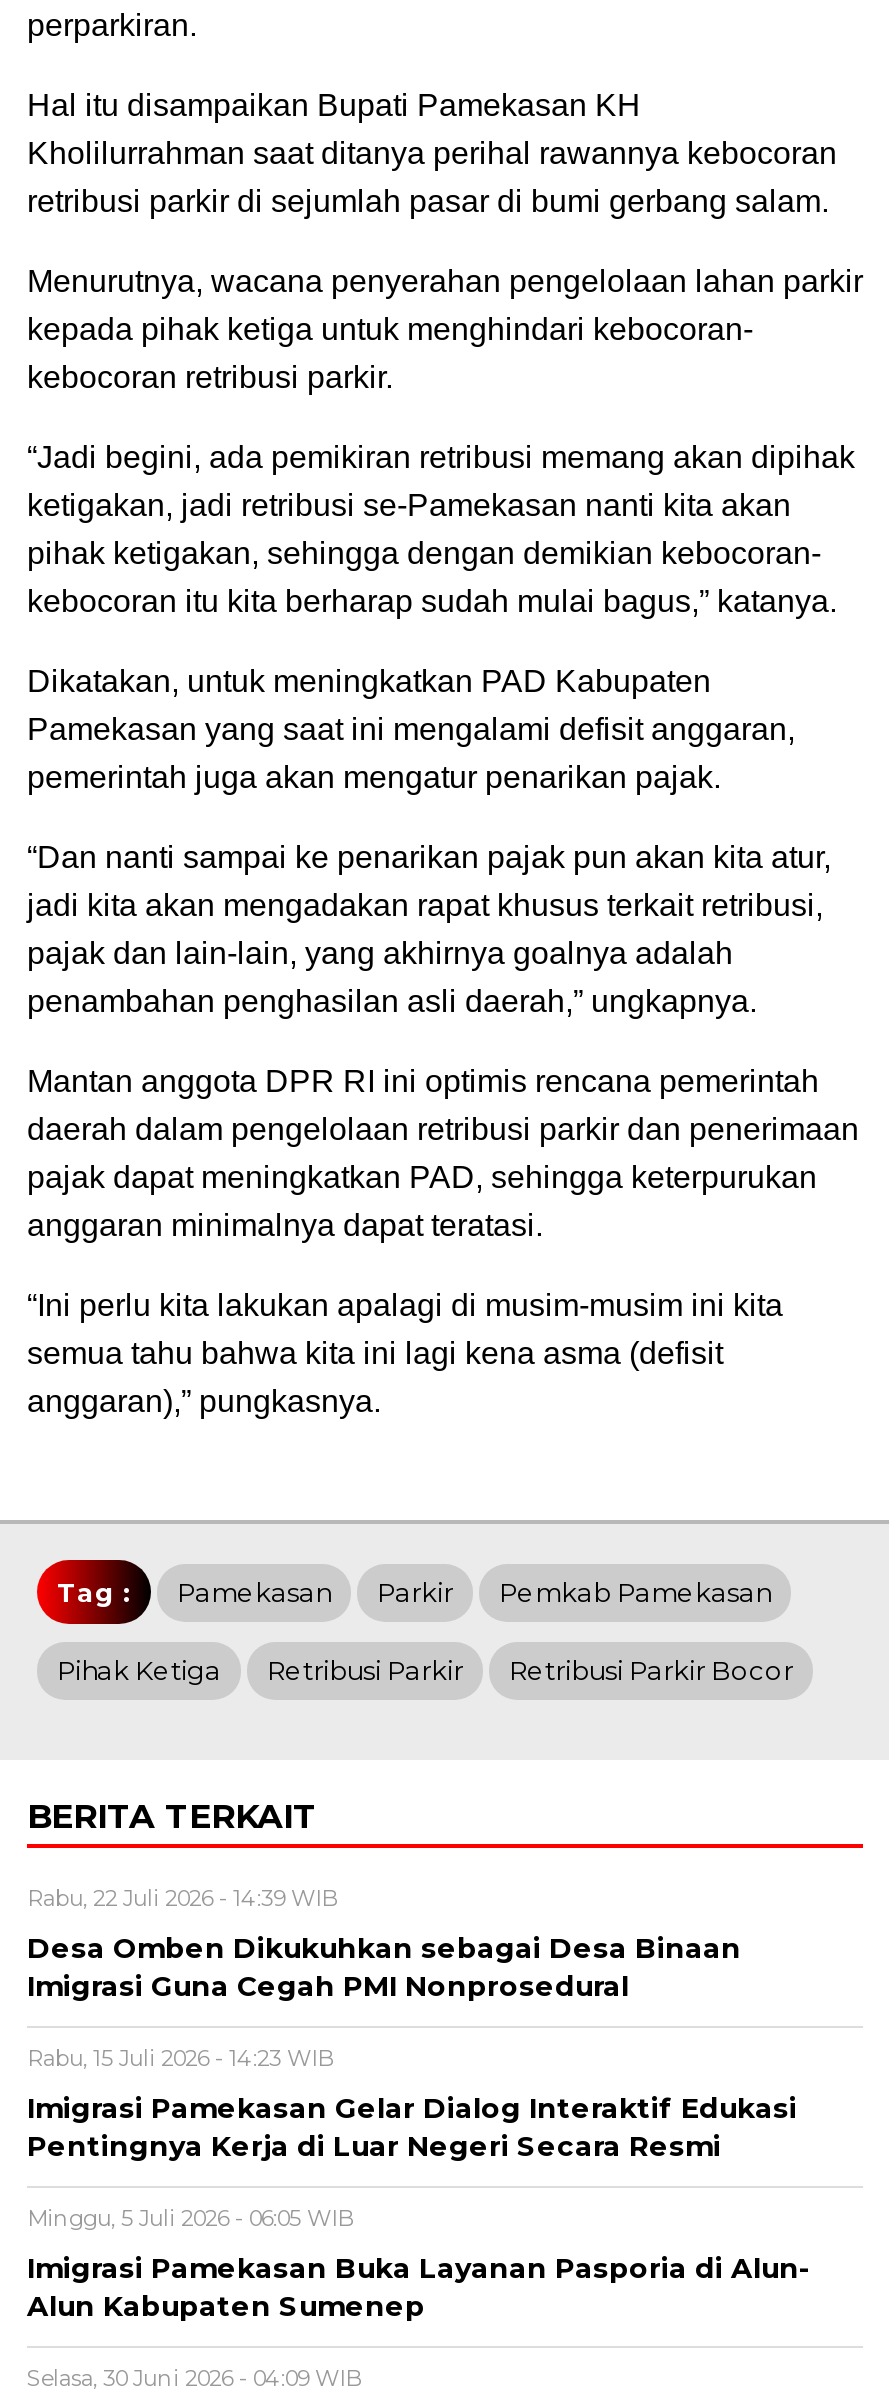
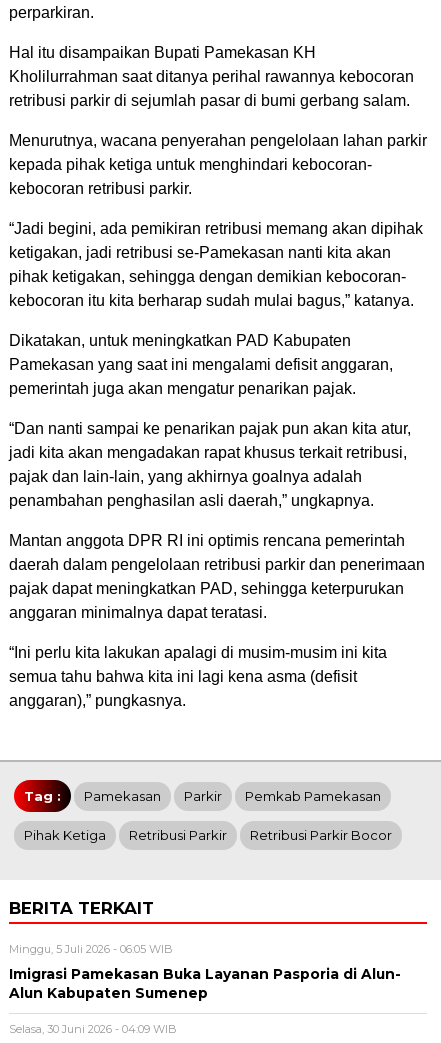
[27,1883,797,2161] Rabu, 22 Juli 2026 - 14:39 WIB | Desa Omben Dikukuhkan sebagai Desa Binaan | Imigrasi Guna Cegah PMI Nonprosedural | Rabu, 15 Juli 2026 - 14:23 WIB | Imigrasi Pamekasan Gelar Dialog Interaktif Edukasi | Pentingnya Kerja di Luar Negeri Secara Resmi -> none

